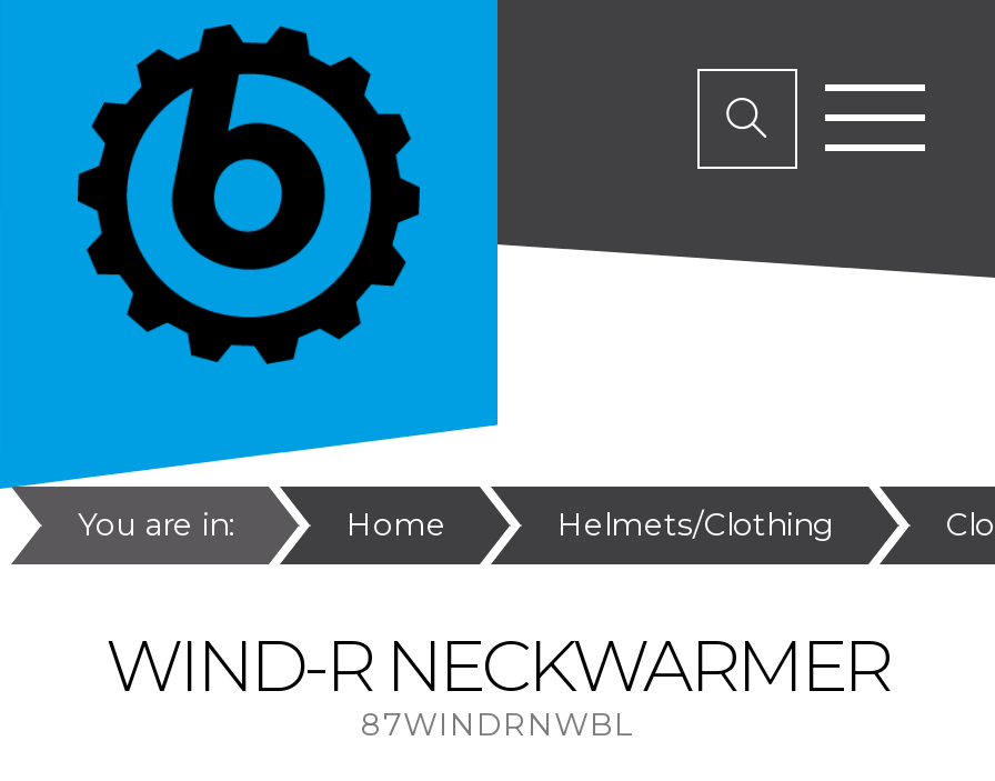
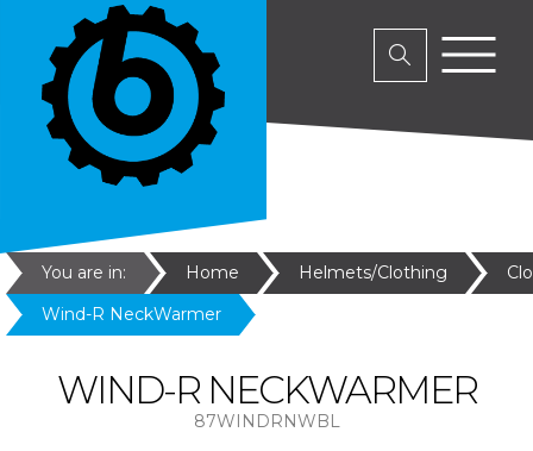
none -> [42,303,221,325] Wind-R NeckWarmer

